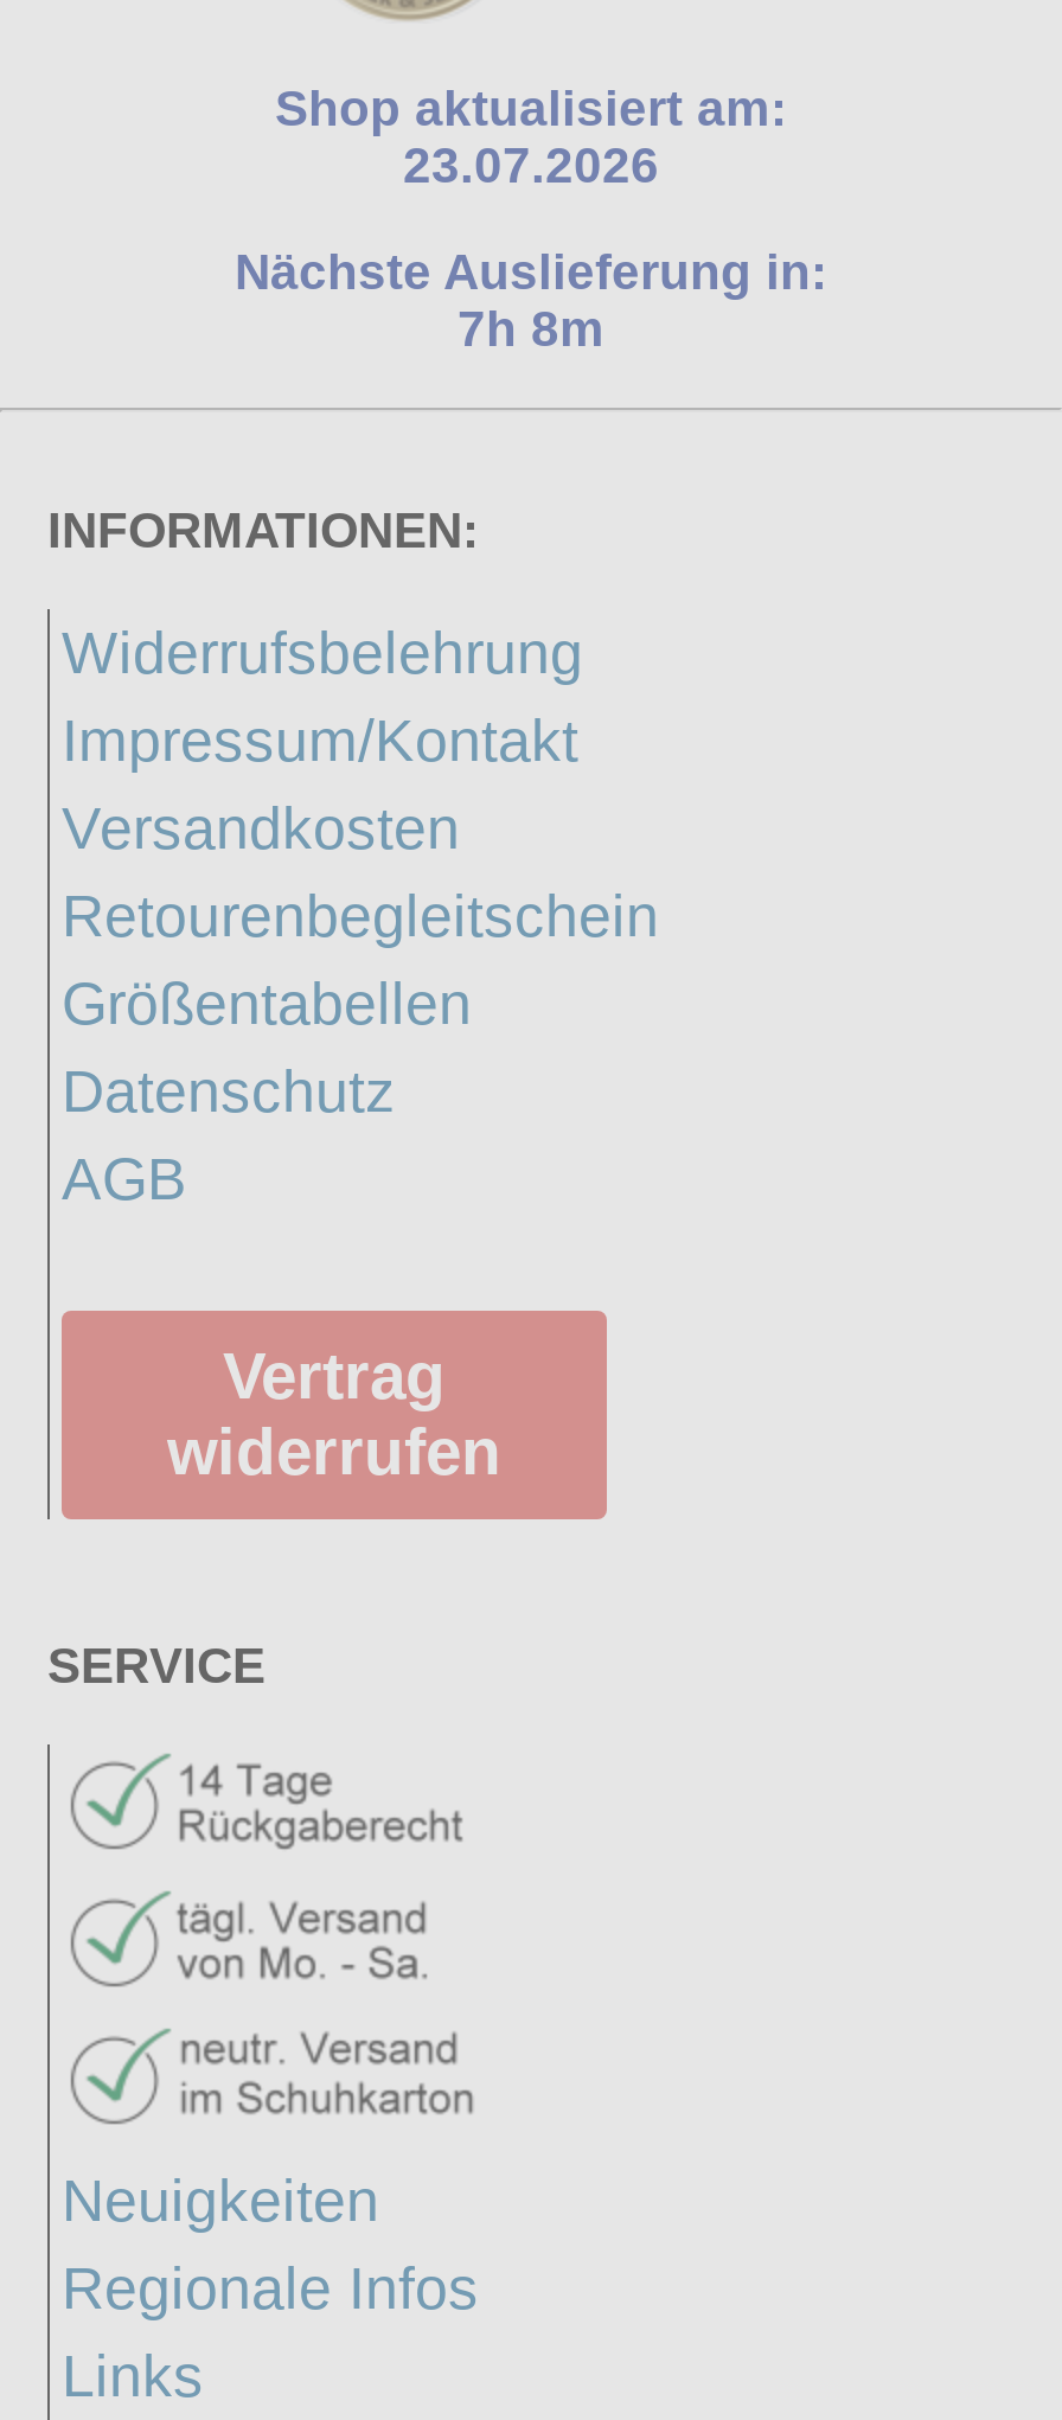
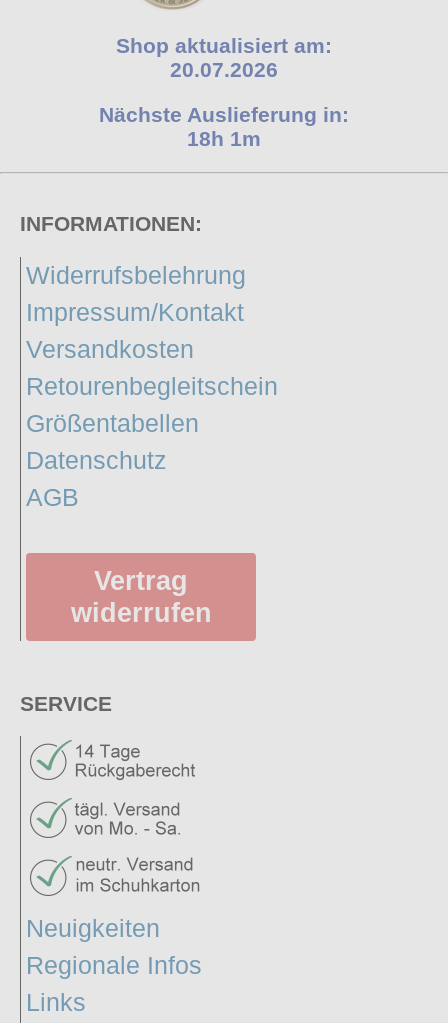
[403,137,659,192] 23.07.2026 -> [170,58,278,81] 20.07.2026
[458,301,604,355] 7h 8m -> [187,127,261,150] 18h 1m

